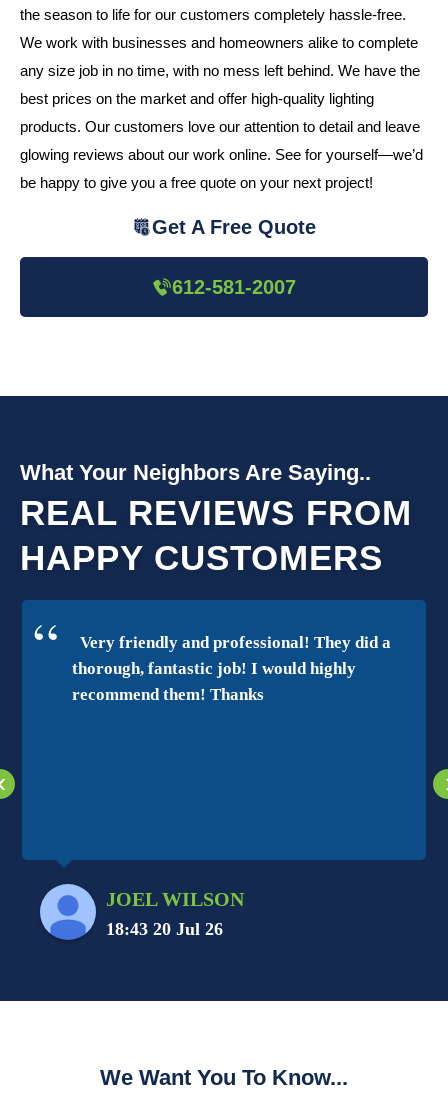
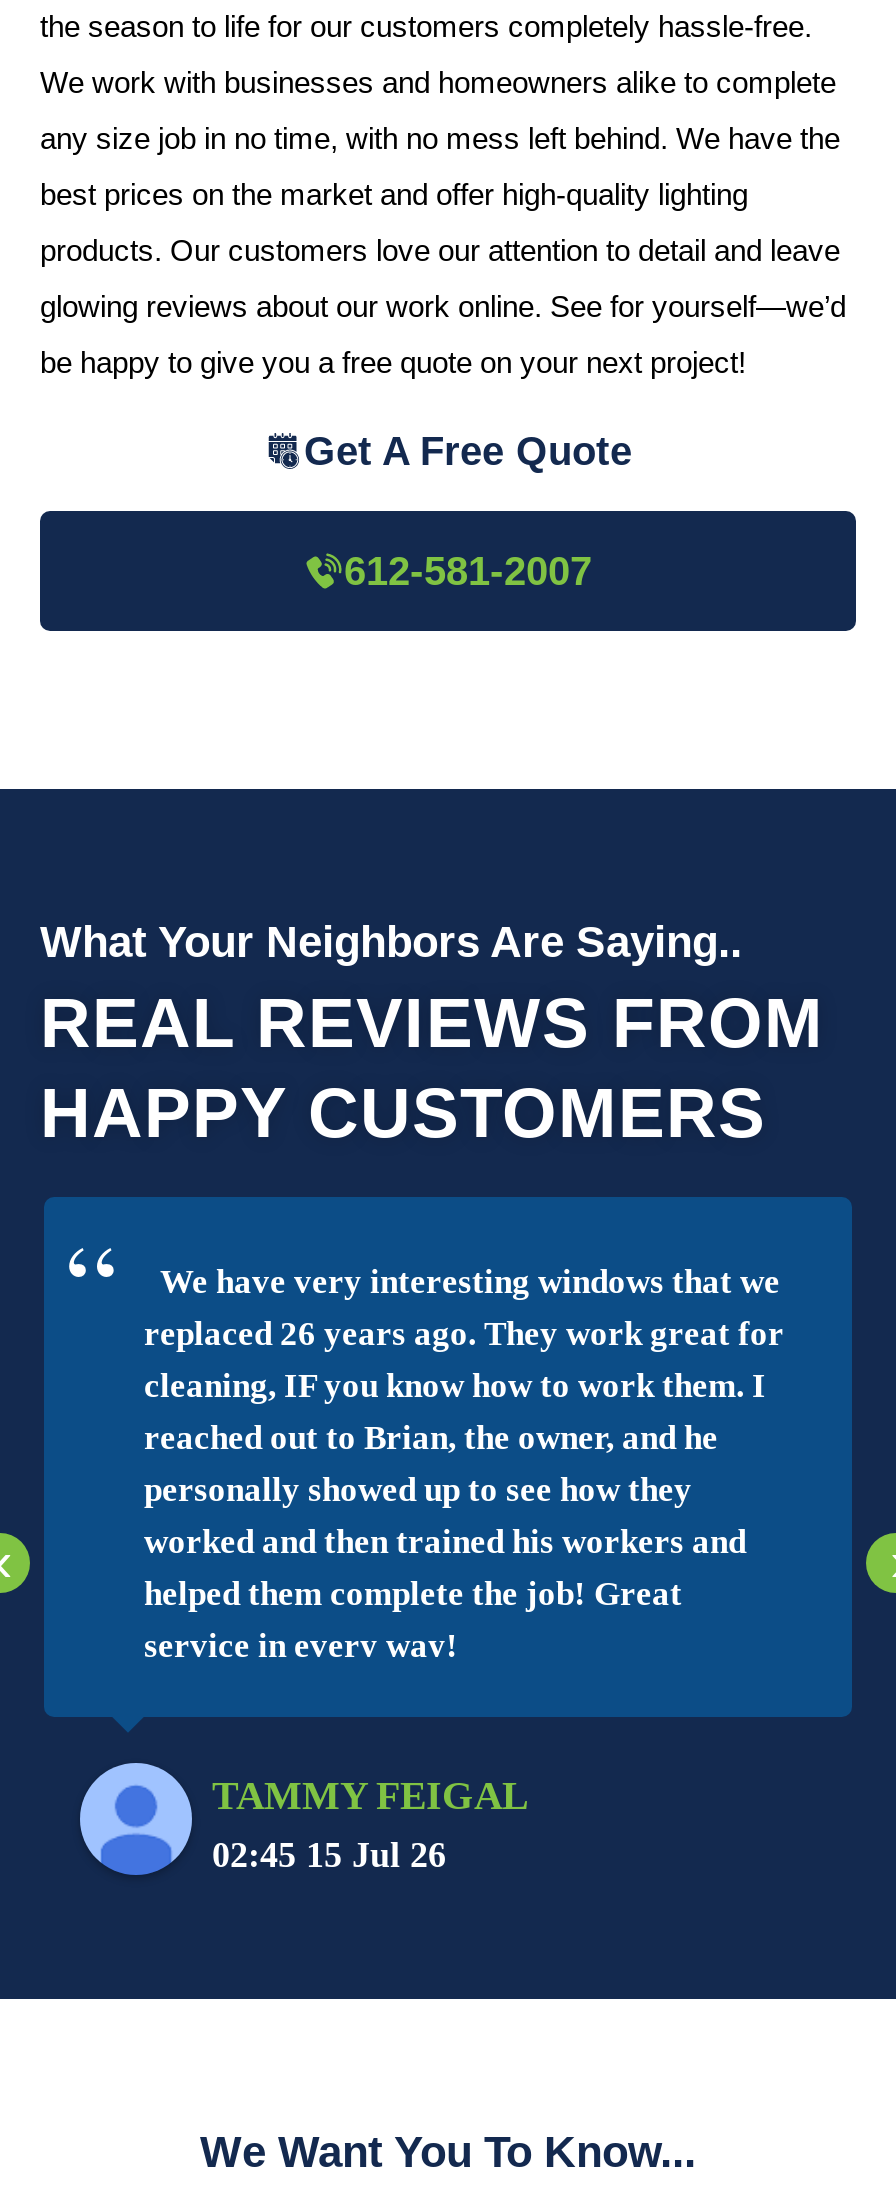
[72,633,391,704] Very friendly and professional! They did a | thorough, fantastic job! I would highly | recommend them! Thanks -> [144,1263,784,1665] We have very interesting windows that we | replaced 26 years ago. They work great for | cleaning, IF you know how to work them. I | reached out to Brian, the owner, and he | personally showed up to see how they | worked and then trained his workers and | helped them complete the job! Great | service in every way!
[106,888,244,939] JOEL WILSON | 18:43 20 Jul 26 -> [212,1773,528,1875] TAMMY FEIGAL | 02:45 15 Jul 26

